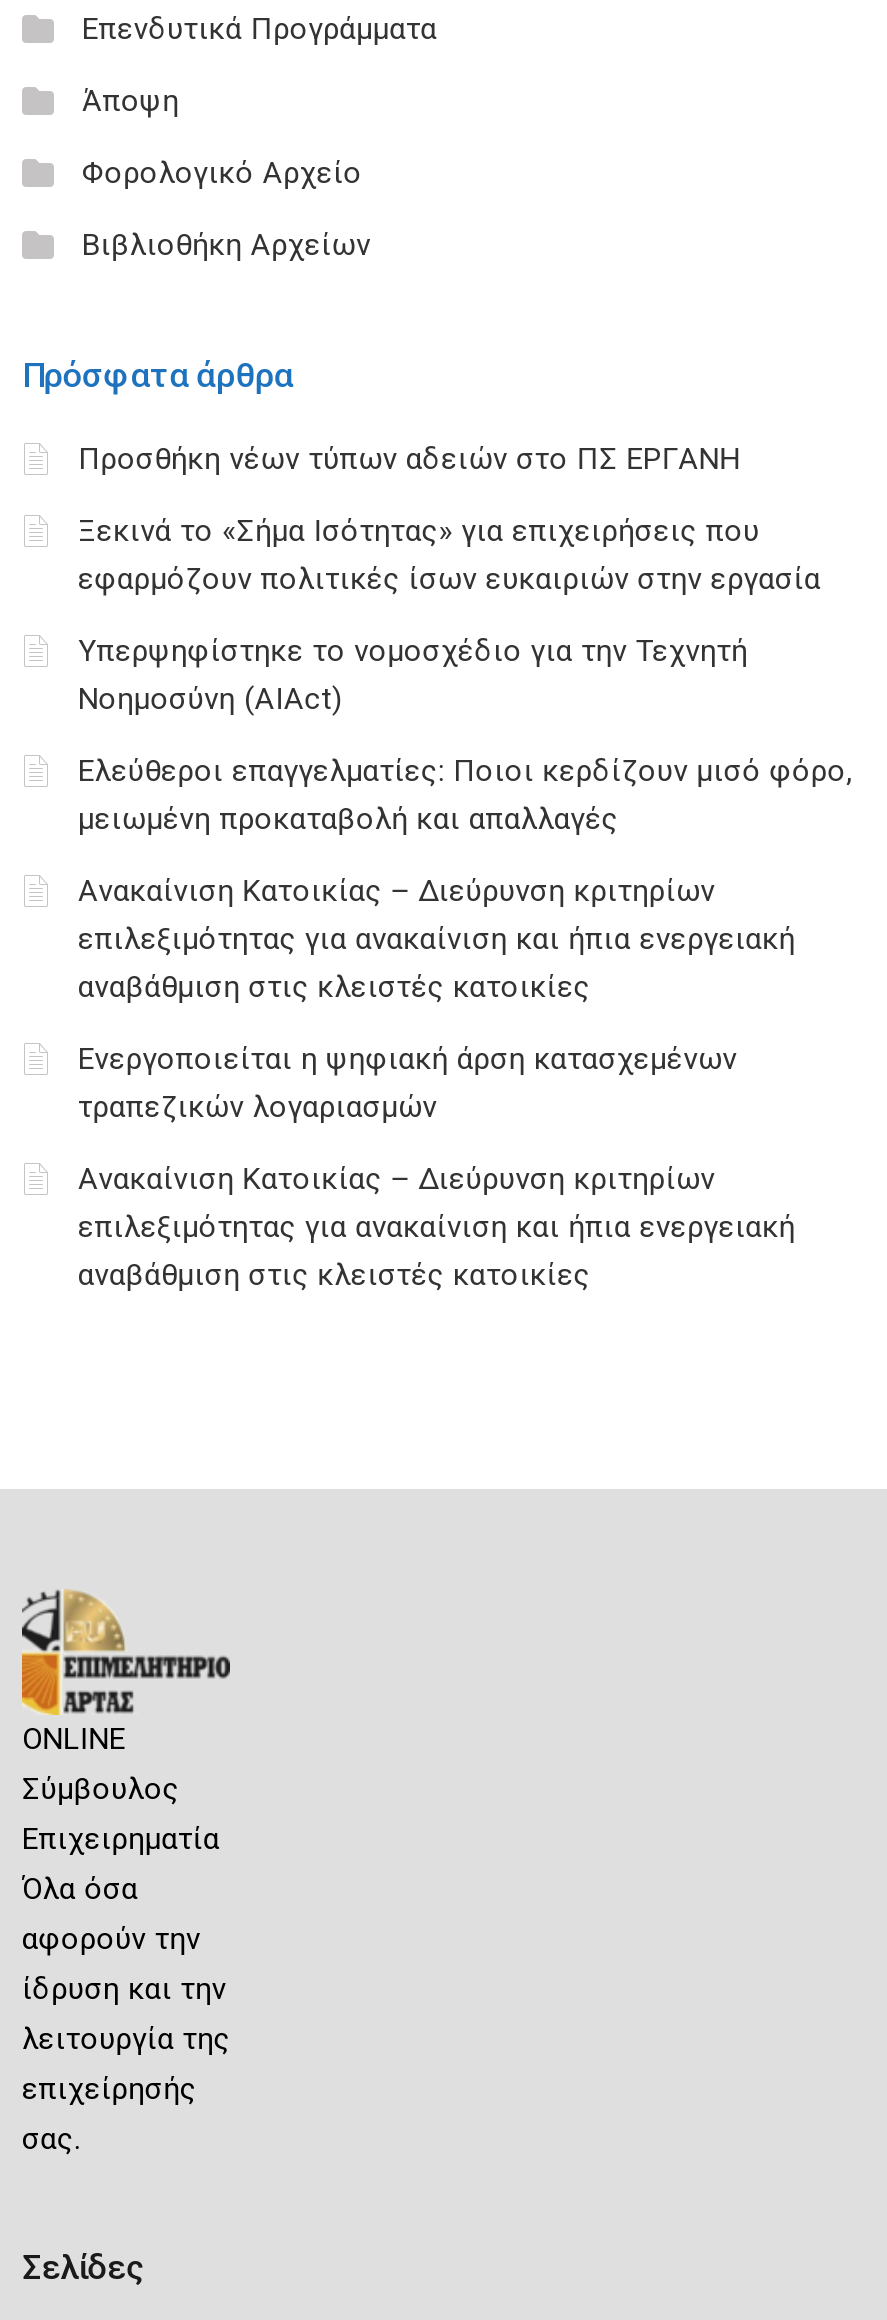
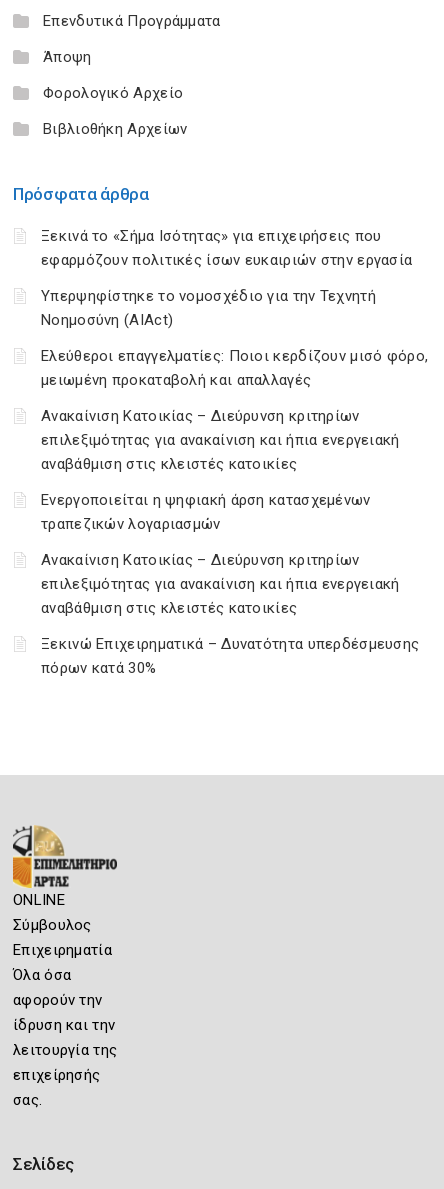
[78,441,740,477] Προσθήκη νέων τύπων αδειών στο ΠΣ ΕΡΓΑΝΗ -> none
moved [78,513,853,1293] -> [41,227,428,617]: Ξεκινά το «Σήμα Ισότητας» για επιχειρήσεις που | εφαρμόζουν πολιτικές ίσων ευκαιριών στην εργασία | Υπερψηφίστηκε το νομοσχέδιο για την Τεχνητή | ... | επιλεξιμότητας για ανακαίνιση και ήπια ενεργειακή | αναβάθμιση στις κλειστές κατοικίες
none -> [41,635,419,677] Ξεκινώ Επιχειρηματικά – Δυνατότητα υπερδέσμευσης | πόρων κατά 30%

